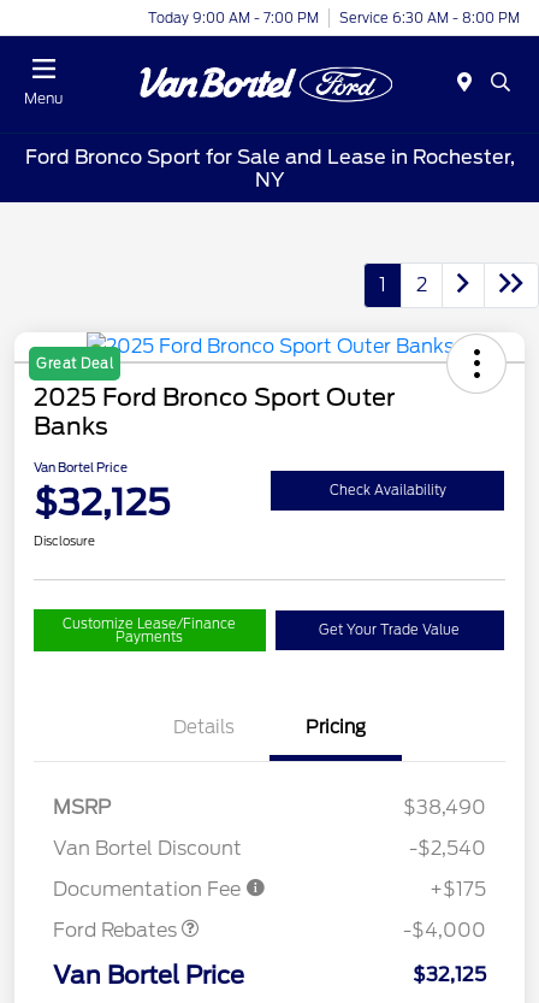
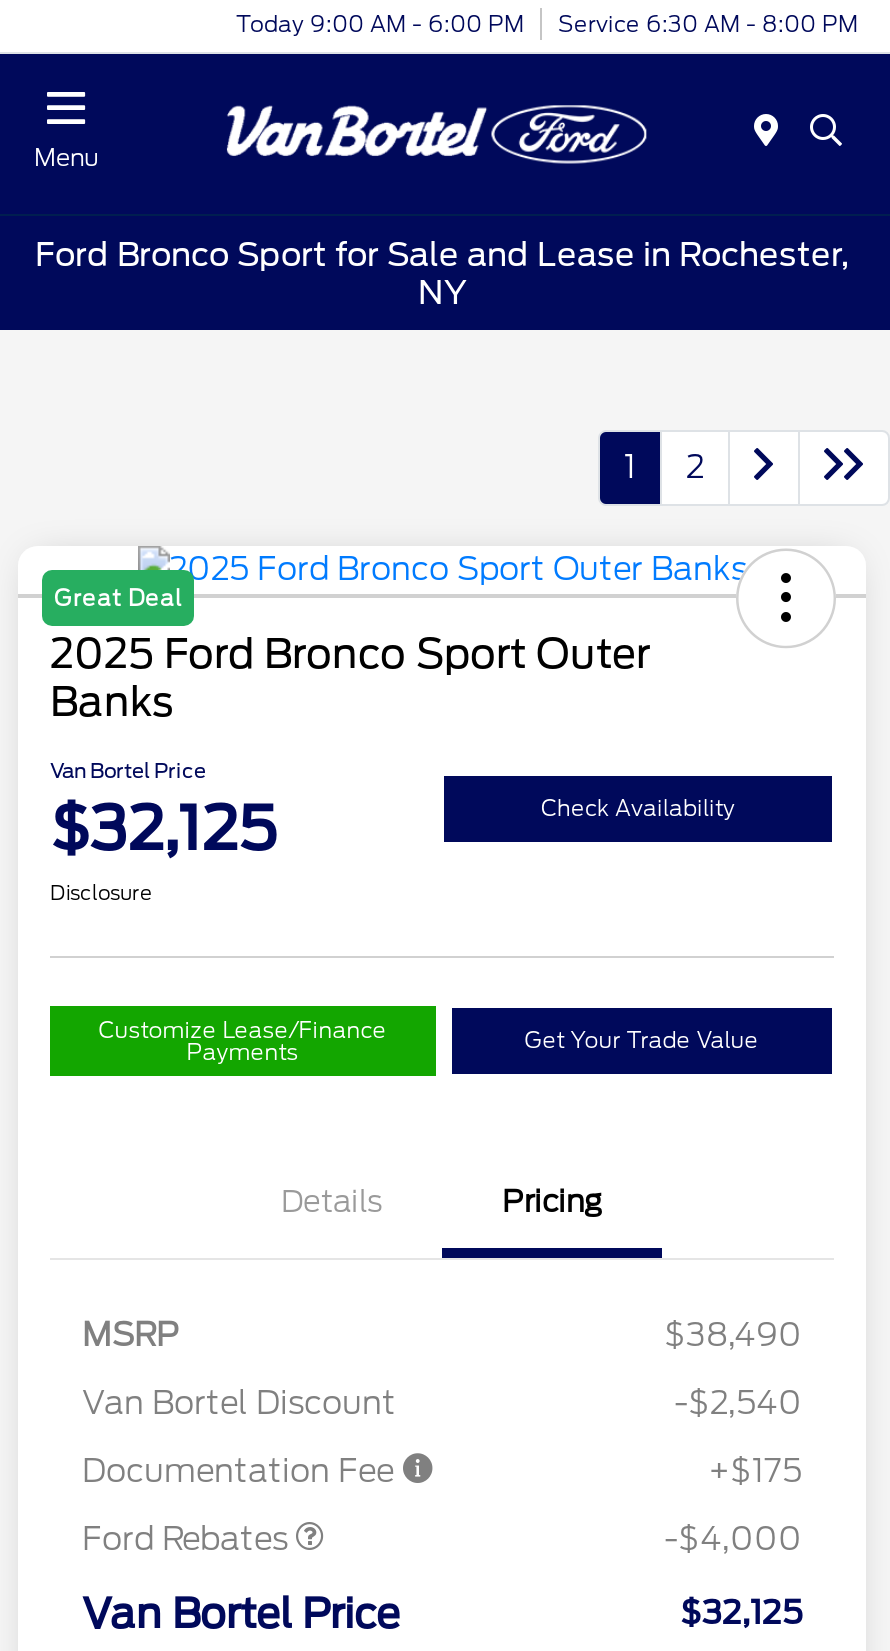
[148,9,520,26] Today 9:00 AM - 7:00 PM Service 6:30 AM - 8:00 PM -> [236,9,858,37] Today 9:00 AM - 6:00 PM Service 6:30 AM - 8:00 PM

